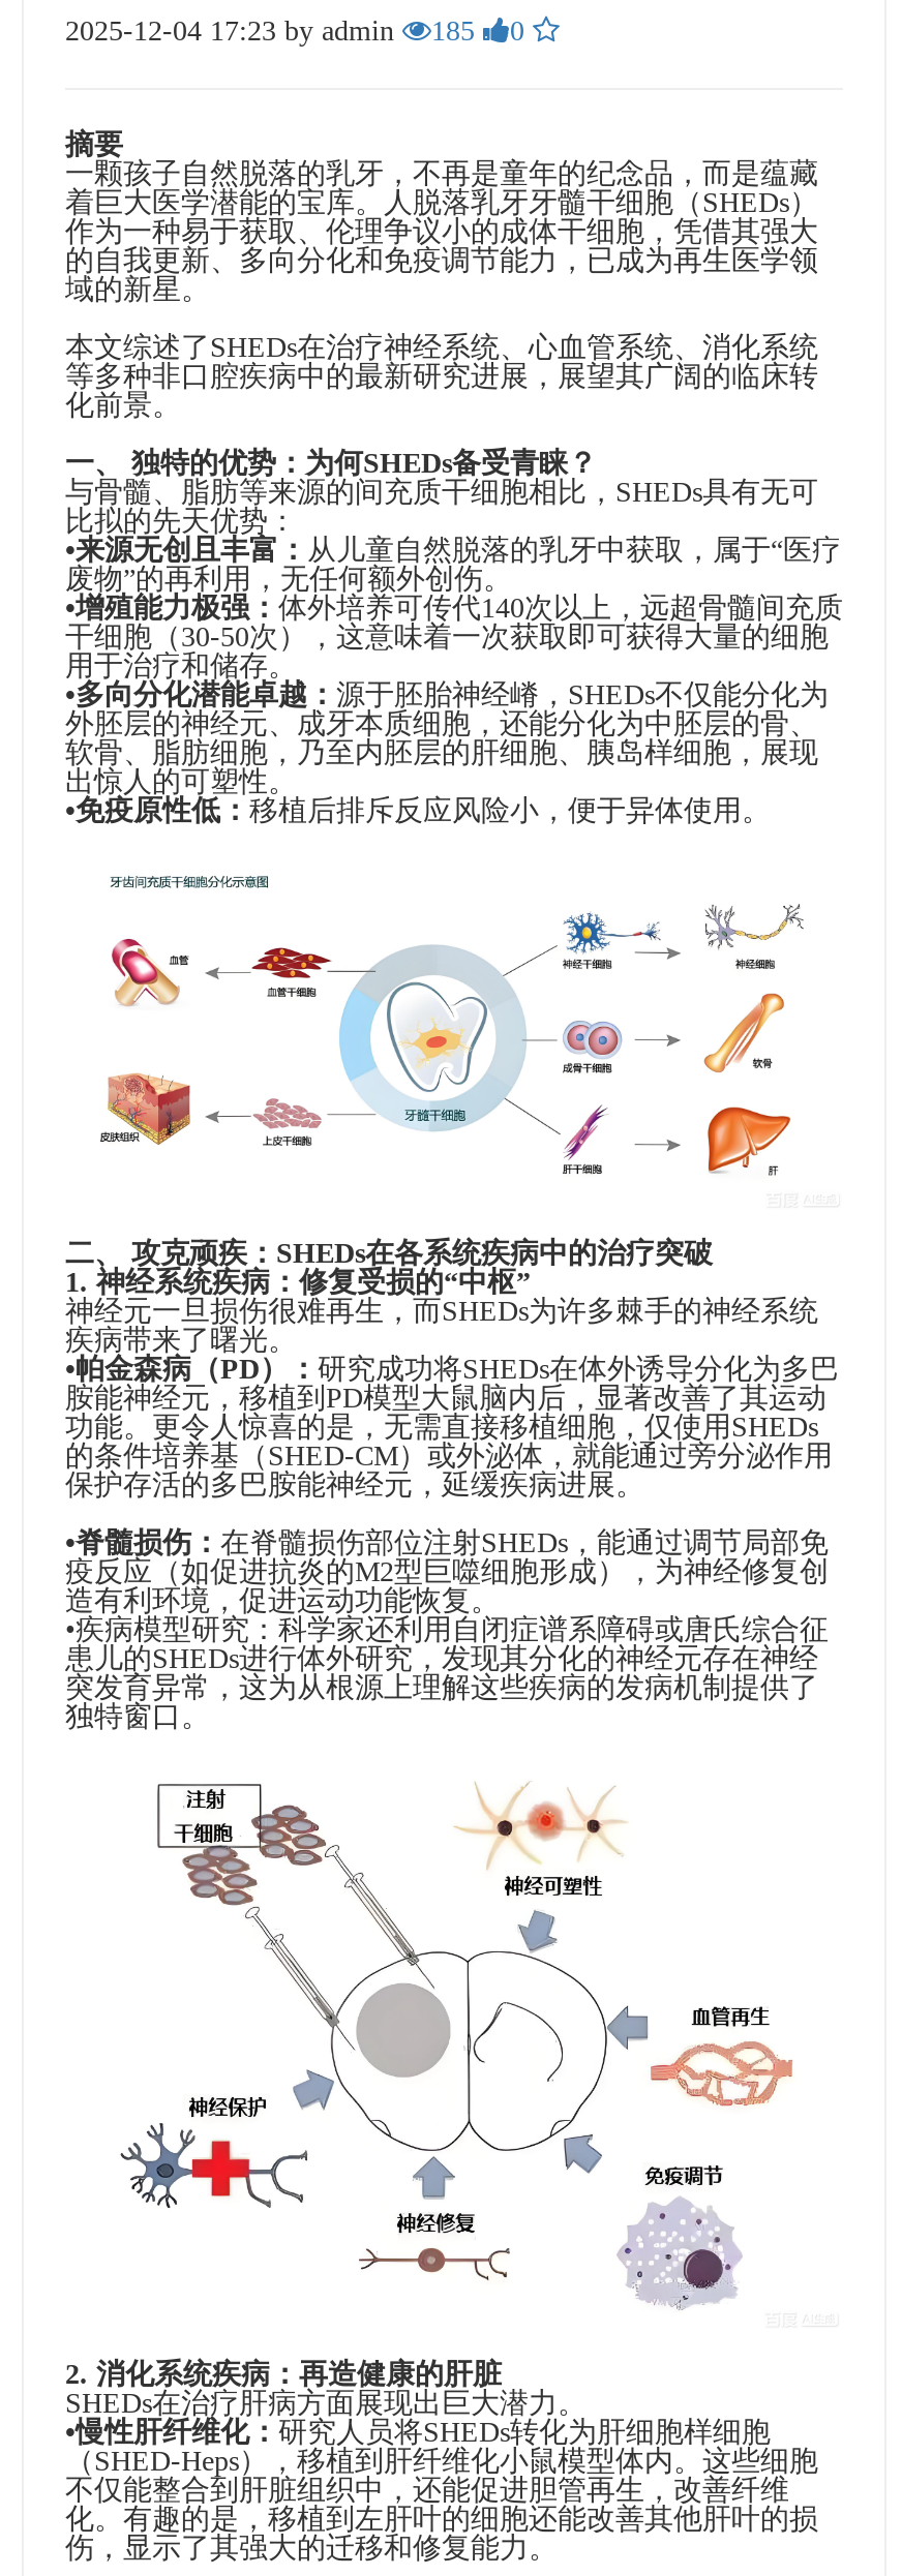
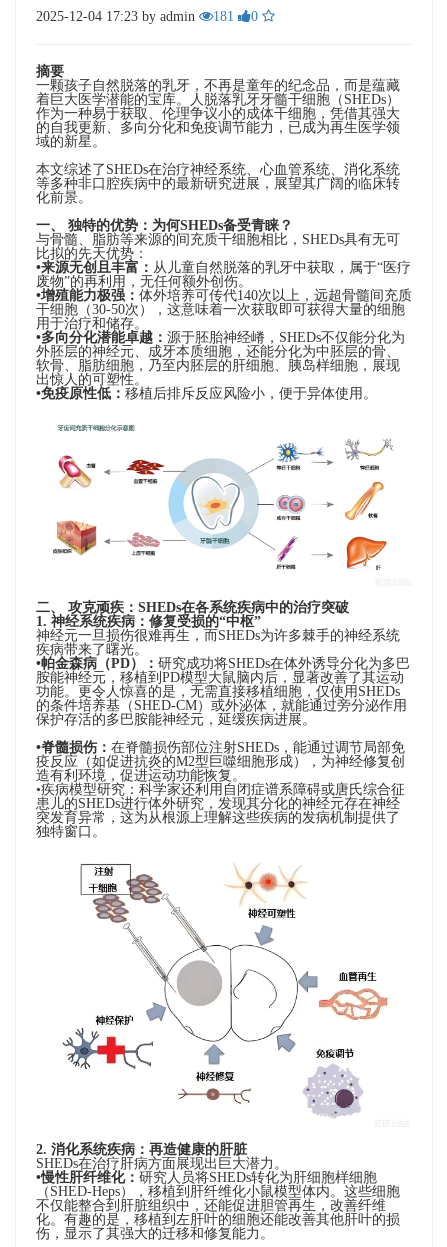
[65,16,524,47] 2025-12-04 17:23 by admin 185 0 -> [36,9,258,24] 2025-12-04 17:23 by admin 181 0

